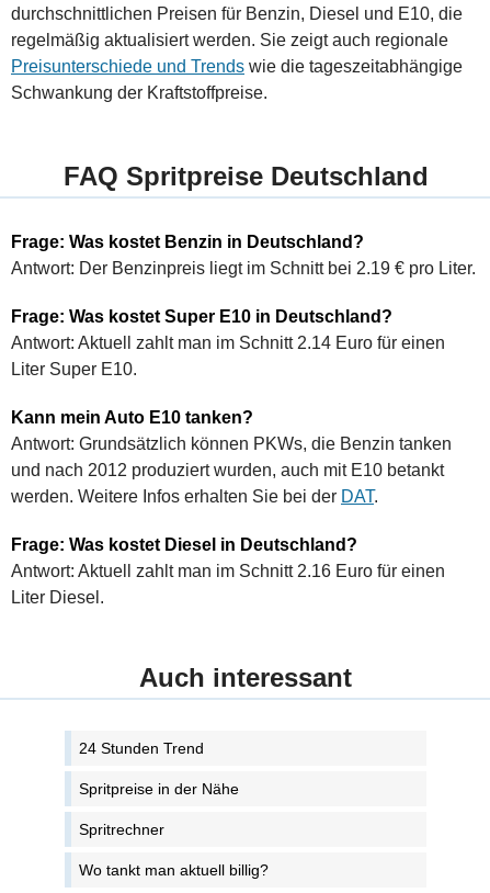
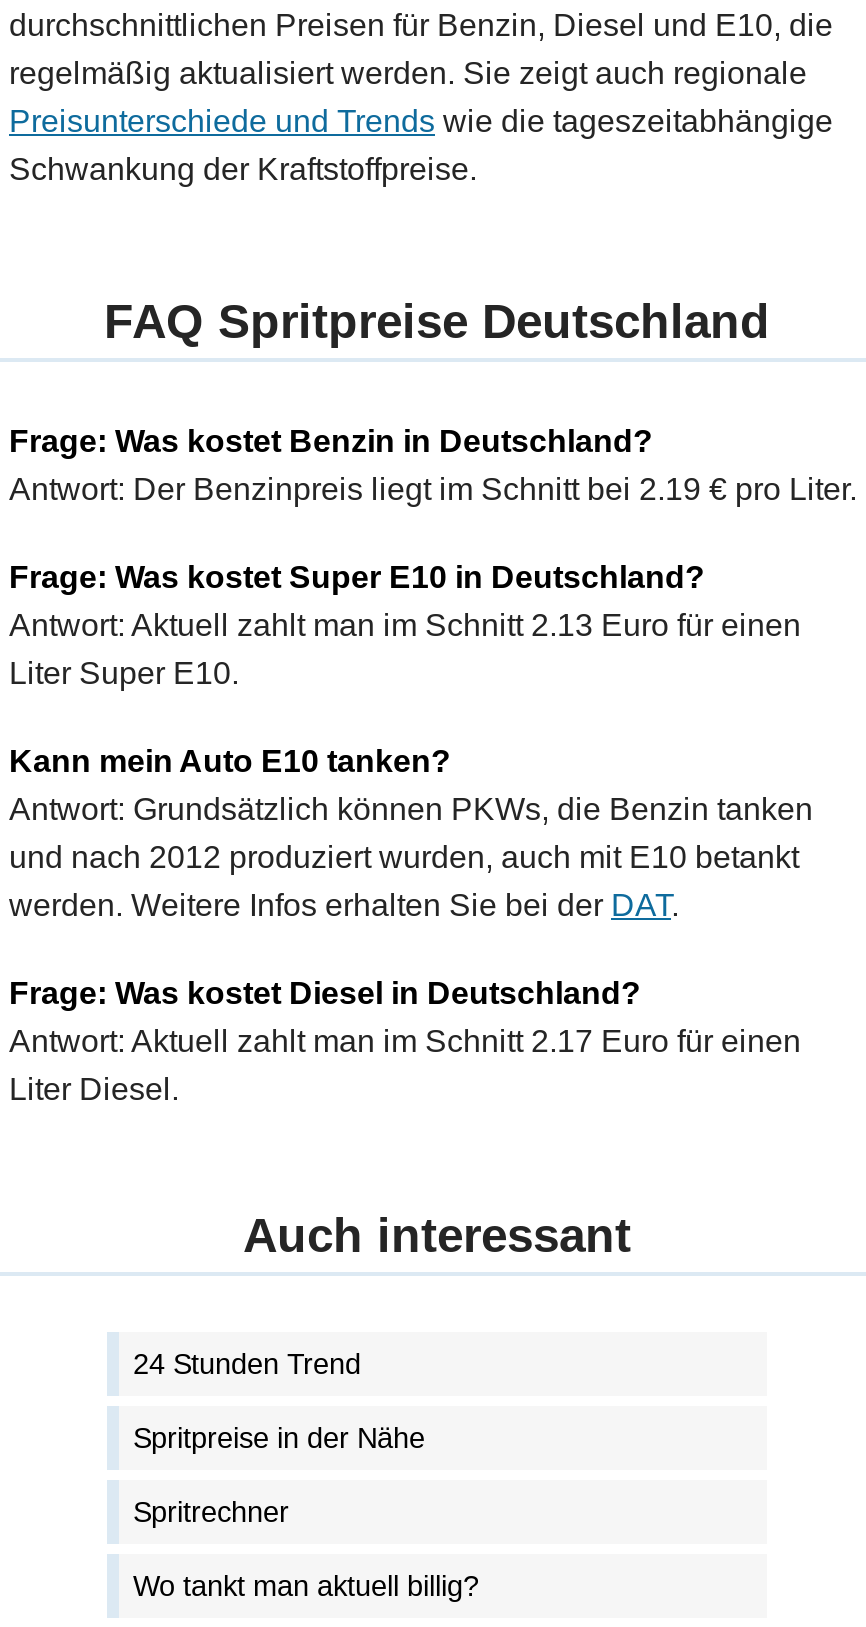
[11,334,445,352] Antwort: Aktuell zahlt man im Schnitt 2.14 Euro für einen -> [9,608,801,642] Antwort: Aktuell zahlt man im Schnitt 2.13 Euro für einen
[11,562,445,580] Antwort: Aktuell zahlt man im Schnitt 2.16 Euro für einen -> [9,1024,801,1058] Antwort: Aktuell zahlt man im Schnitt 2.17 Euro für einen

